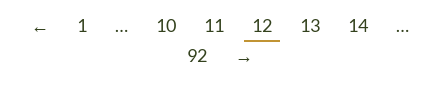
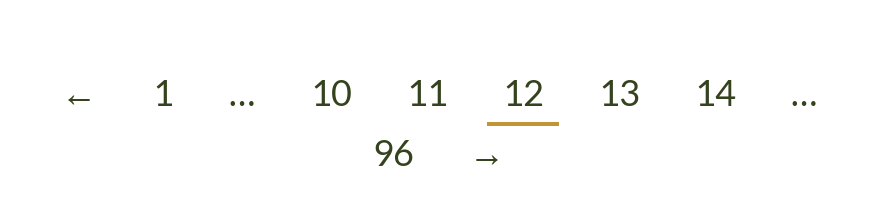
[187,44,207,66] 92 -> [373,130,413,174] 96

